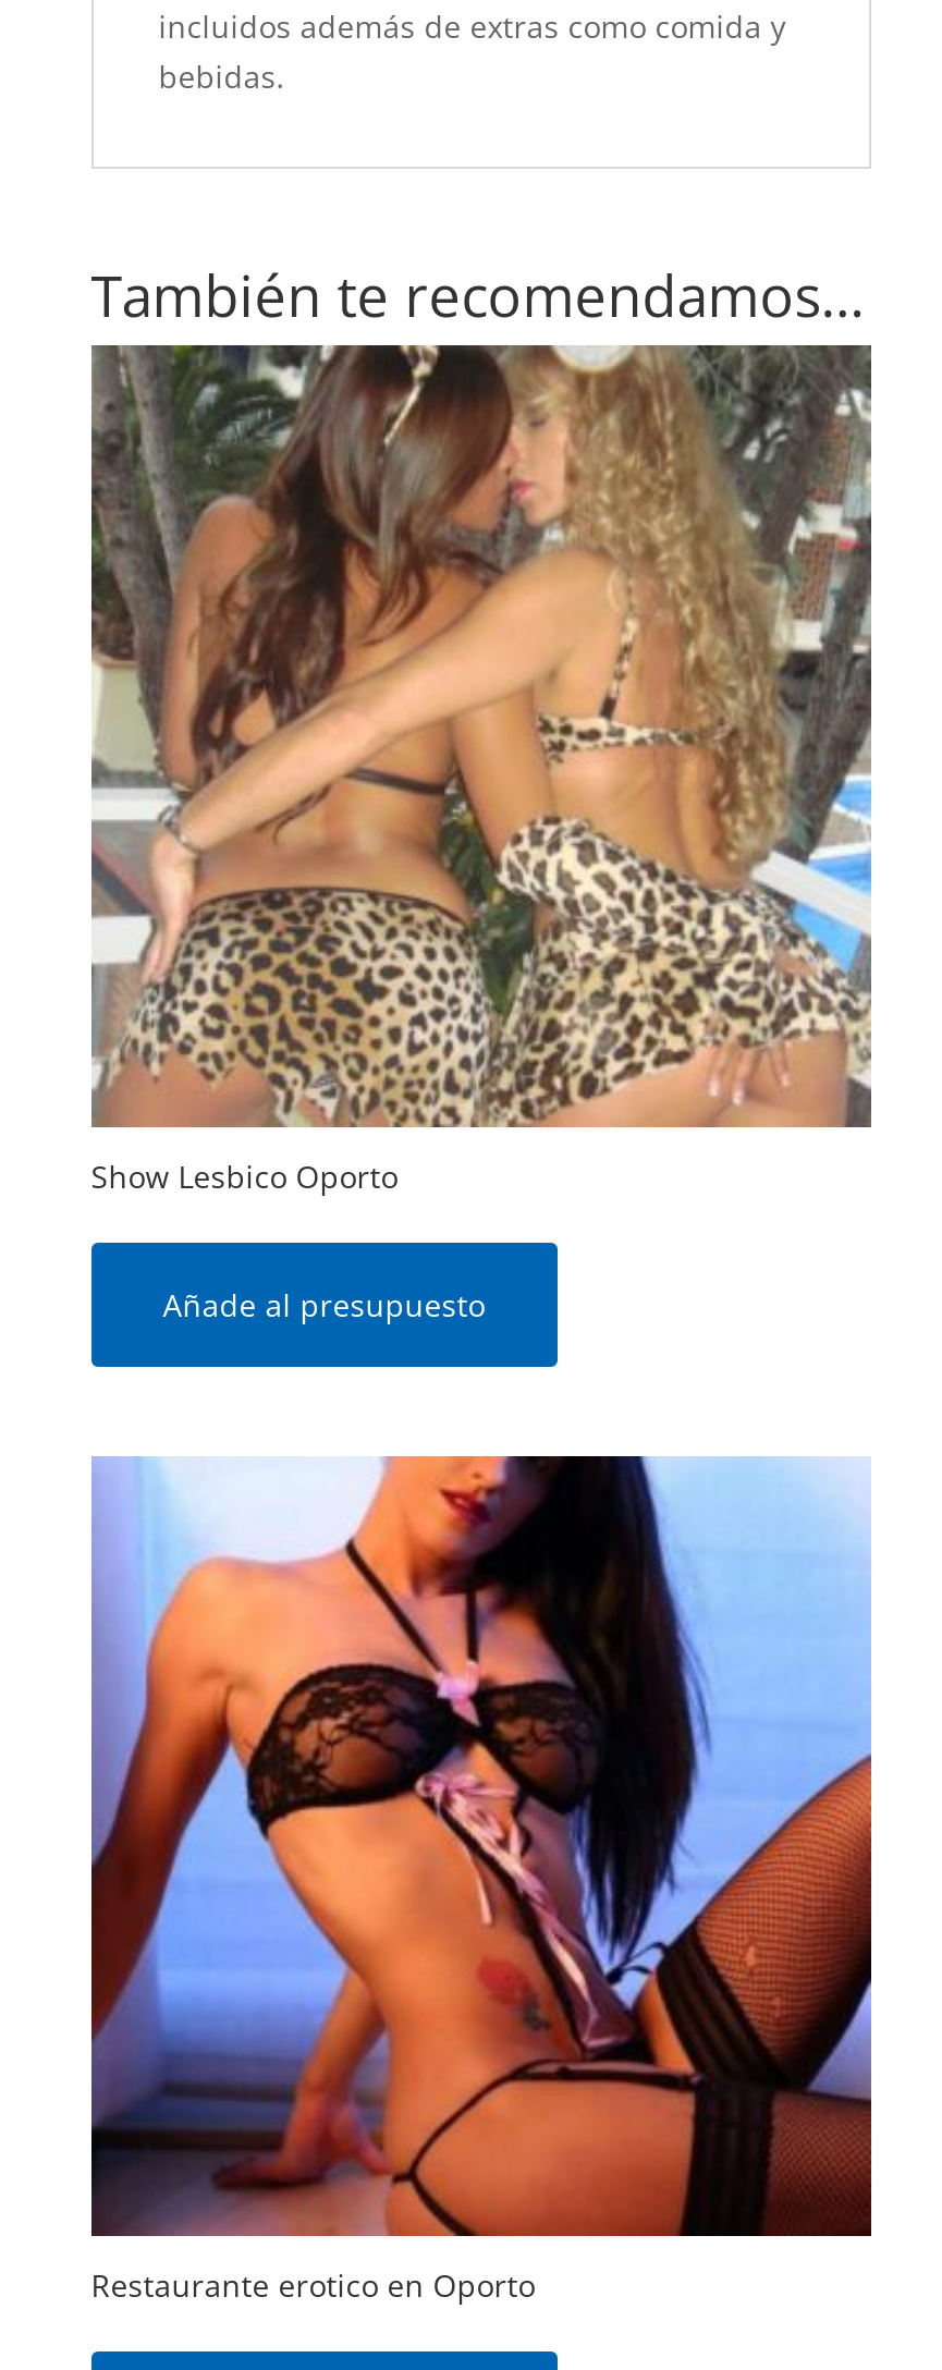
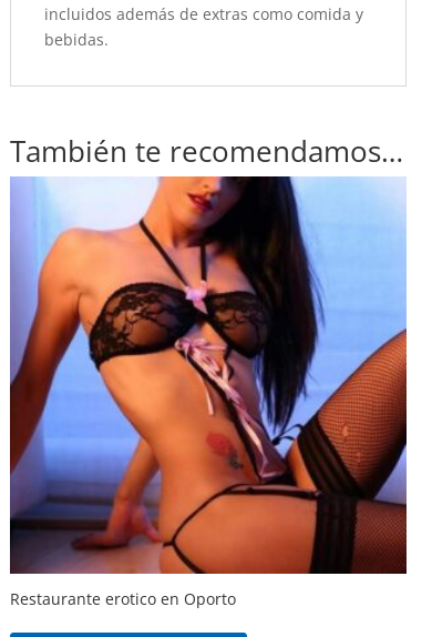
[89,342,873,1325] [image] | Show Lesbico Oporto | Añade al presupuesto -> none

